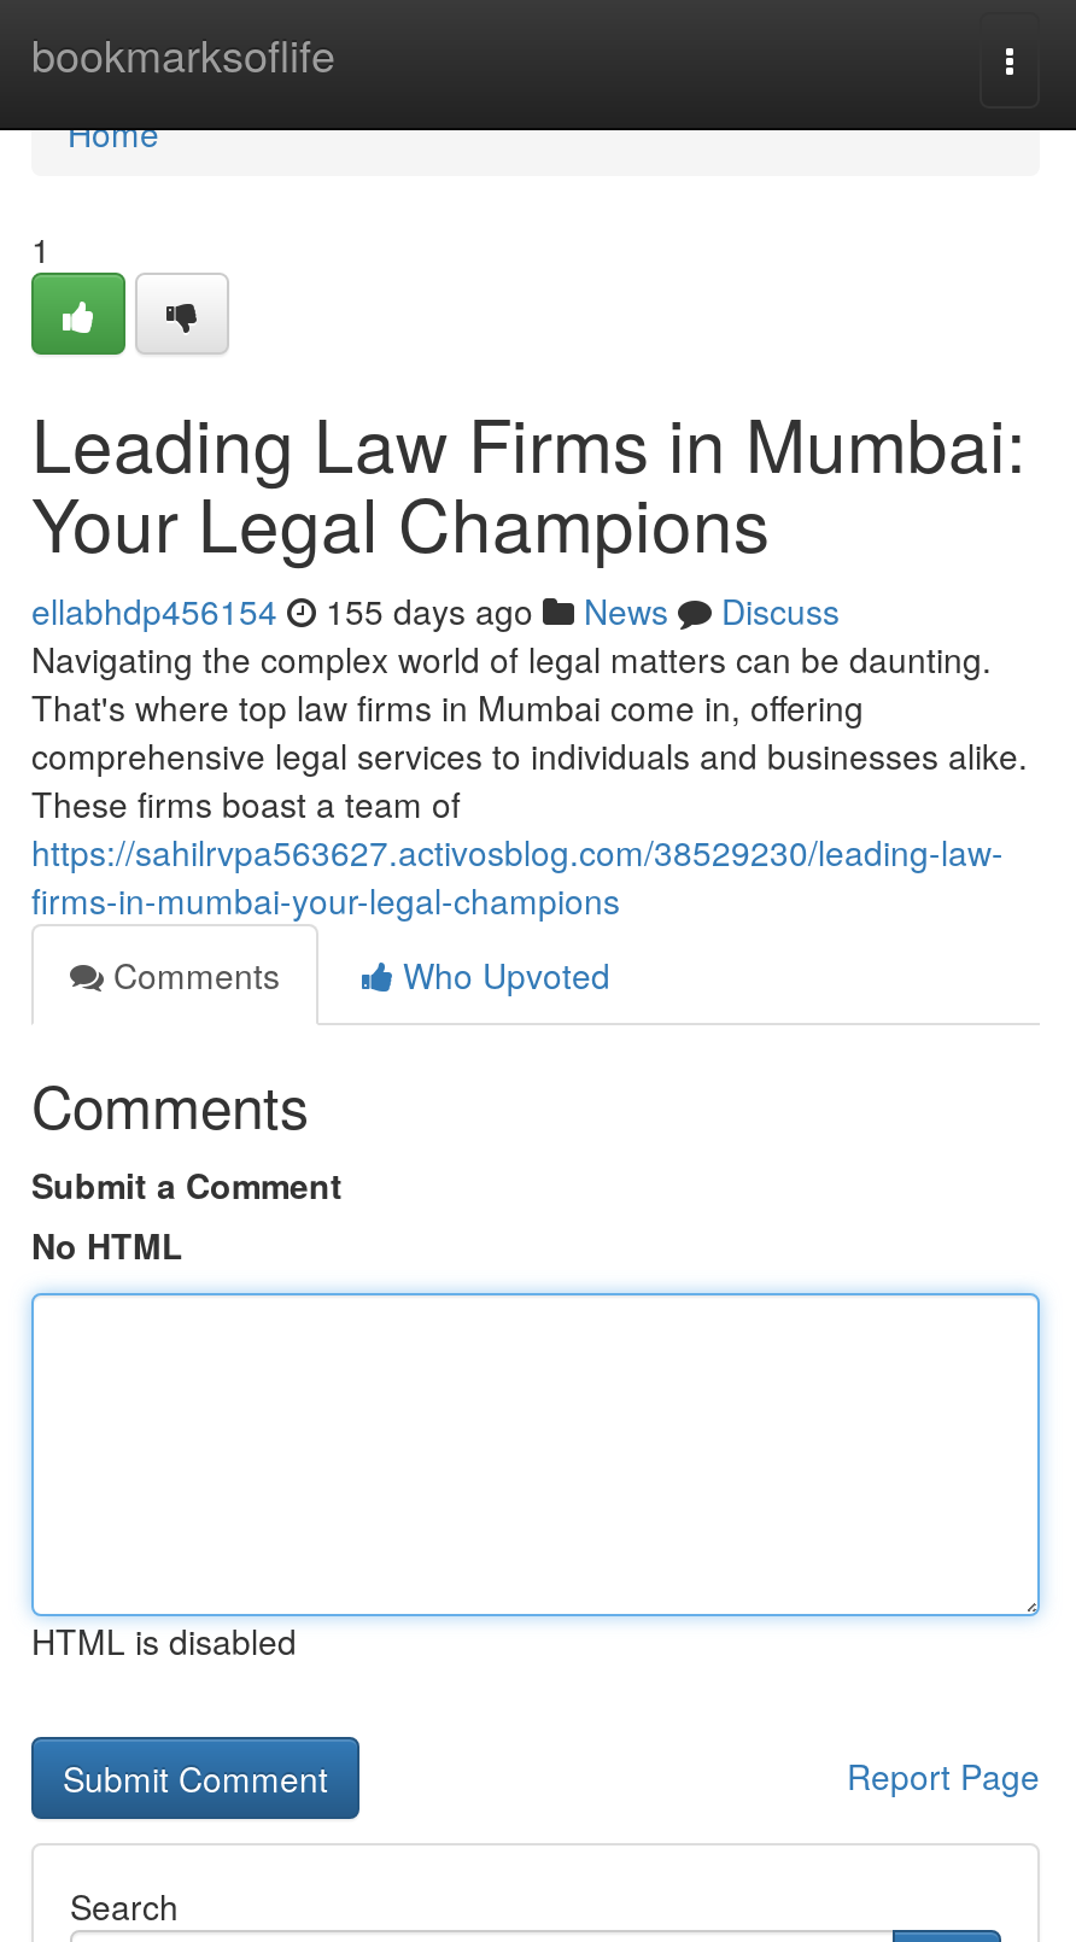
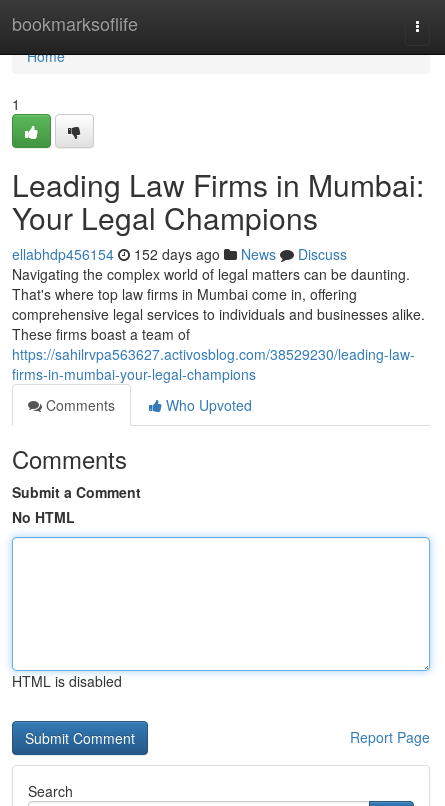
[31,586,840,634] ellabhdp456154 155 days ago News Discuss -> [12,244,347,264] ellabhdp456154 152 days ago News Discuss

